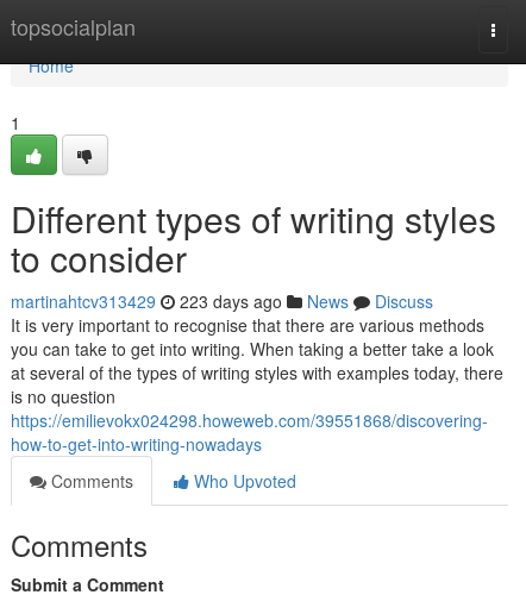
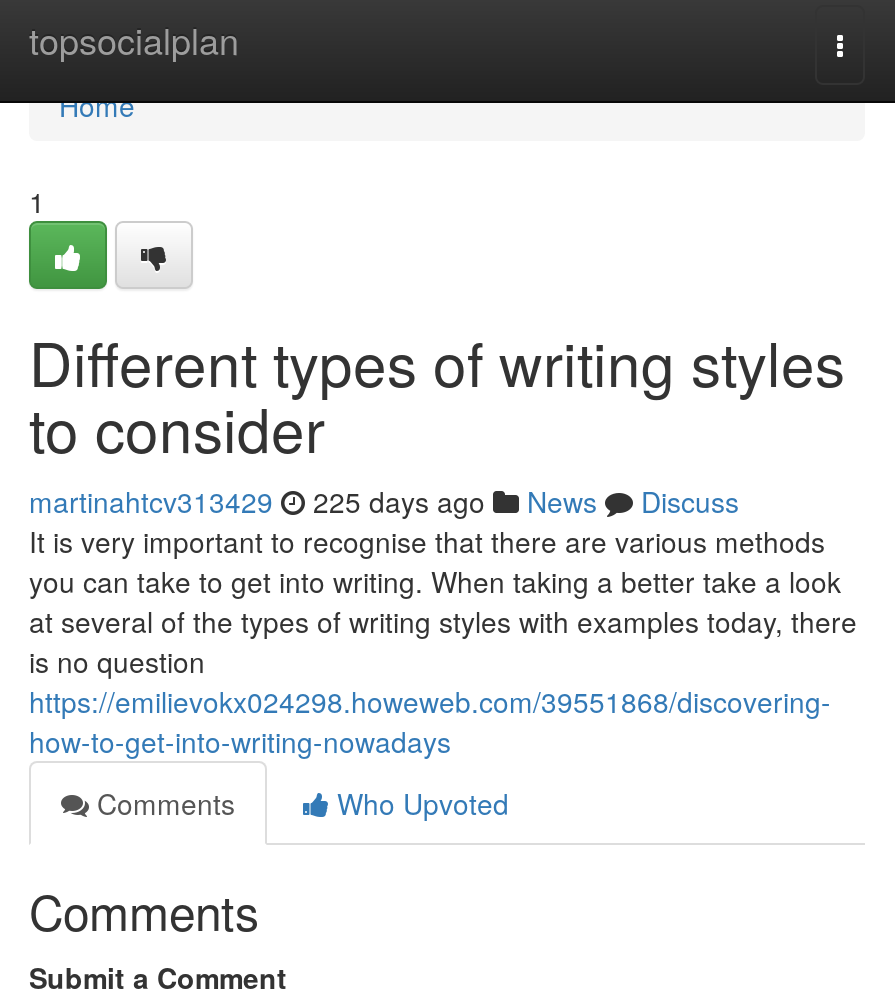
[11,289,433,313] martinahtcv313429 223 days ago News Discuss -> [29,481,739,521] martinahtcv313429 225 days ago News Discuss

